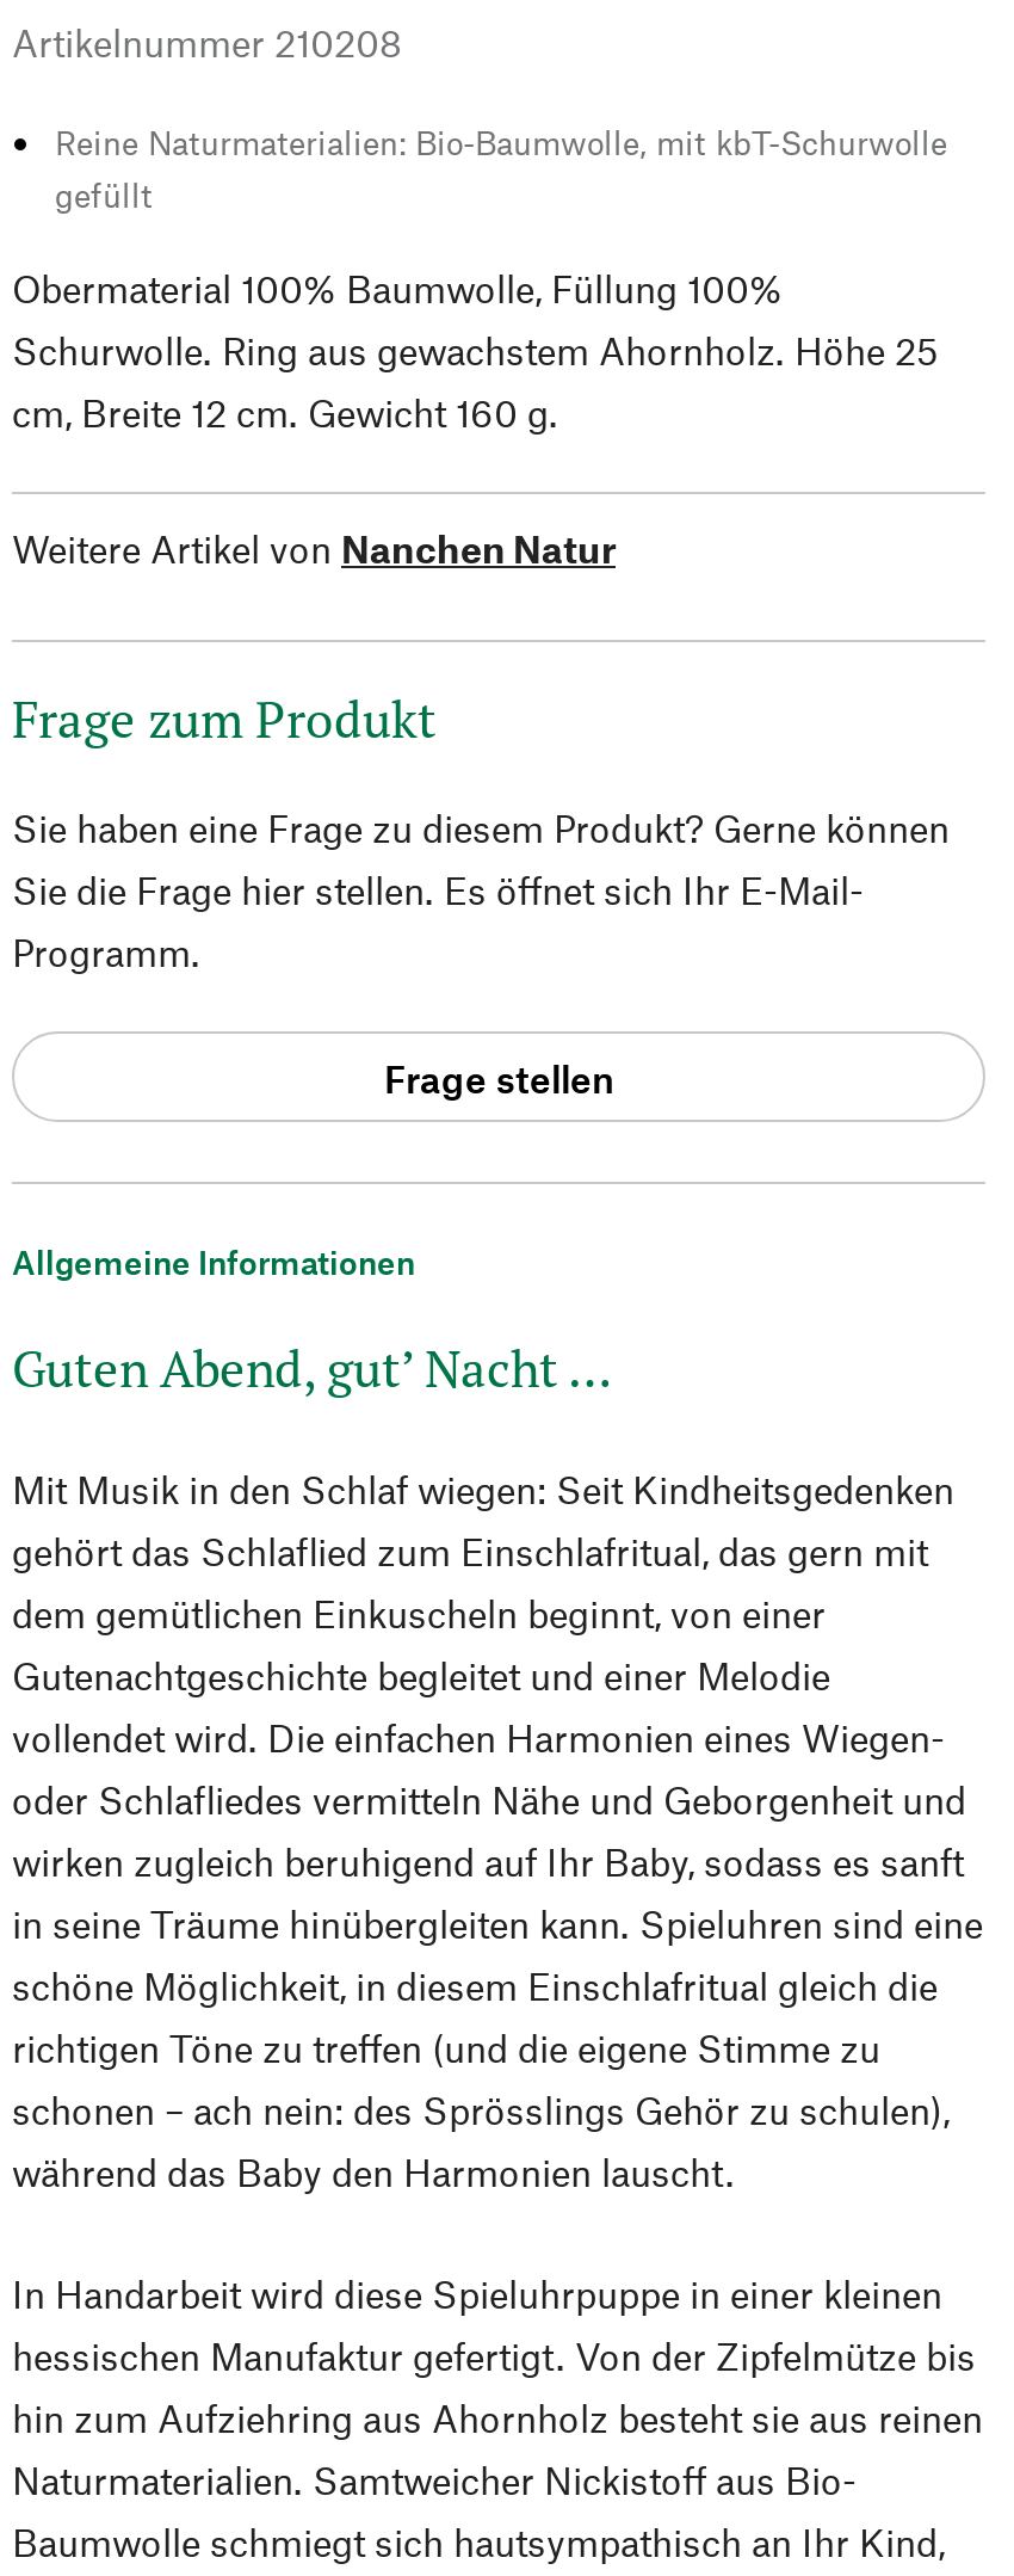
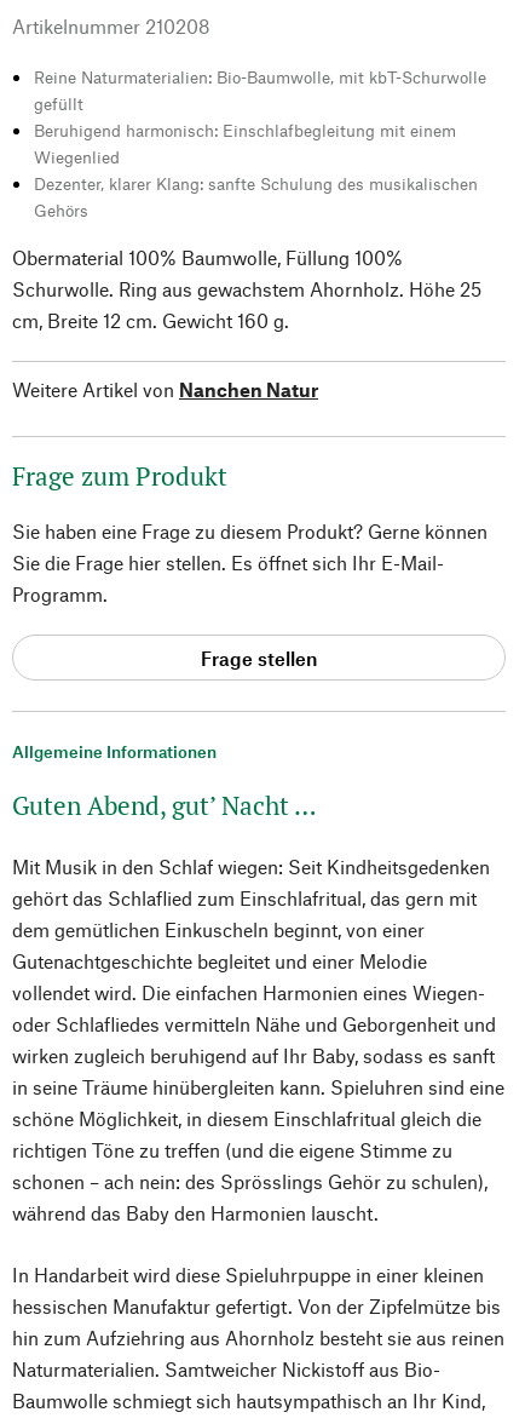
none -> [34,120,478,220] Beruhigend harmonisch: Einschlafbegleitung mit einem | Wiegenlied | Dezenter, klarer Klang: sanfte Schulung des musikalischen | Gehörs

